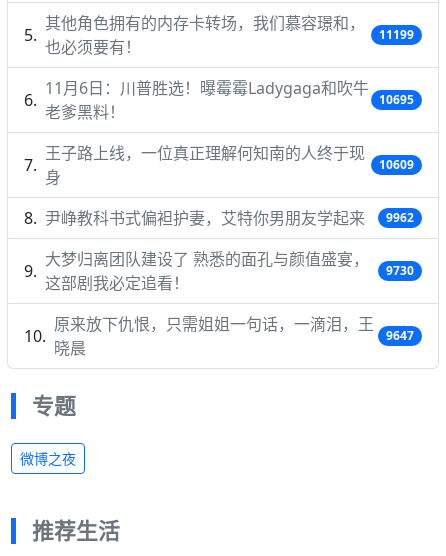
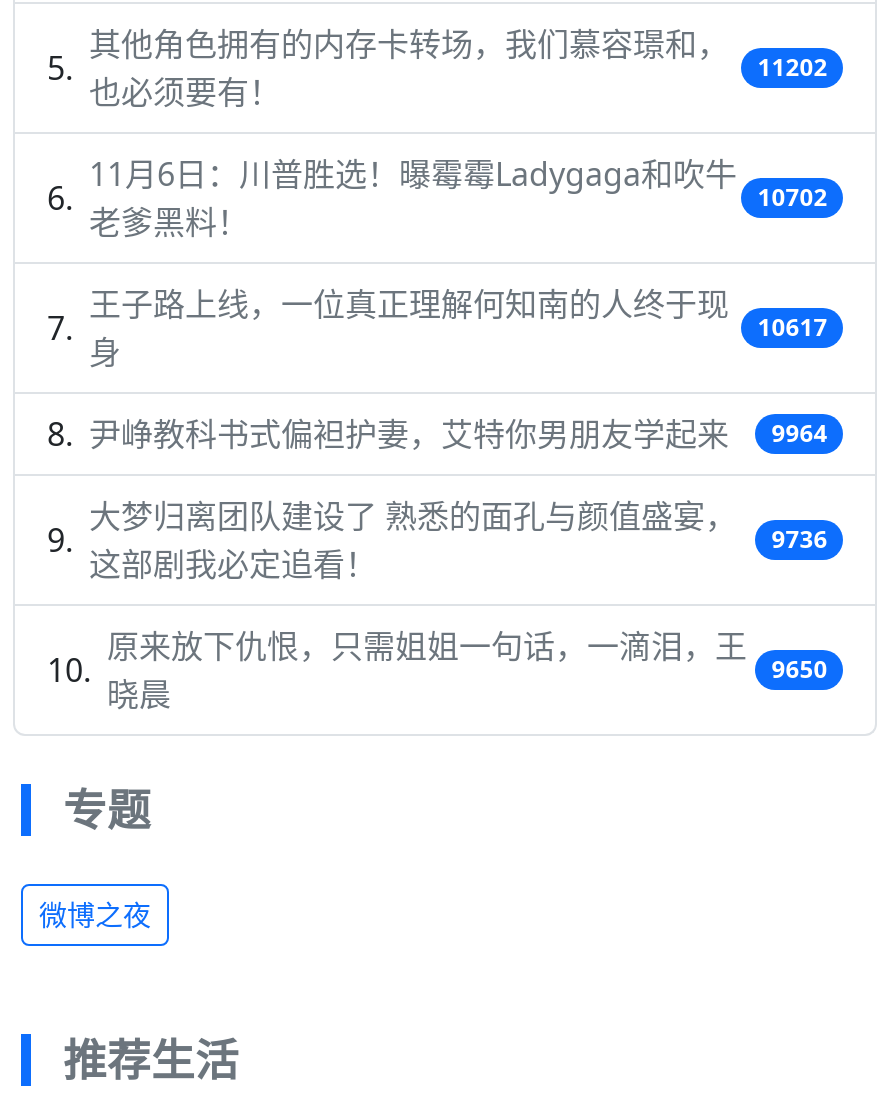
[379,26,414,43] 11199 -> [757,49,827,83] 11202
[379,91,414,108] 10695 -> [757,179,827,213] 10702
[379,156,414,173] 10609 -> [757,309,827,343] 10617
[45,207,414,229] 尹峥教科书式偏袒护妻，艾特你男朋友学起来 9962 -> [89,411,827,455] 尹峥教科书式偏袒护妻，艾特你男朋友学起来 9964
[386,262,414,279] 9730 -> [771,521,827,555] 9736
[386,327,414,344] 9647 -> [771,651,827,685] 9650

